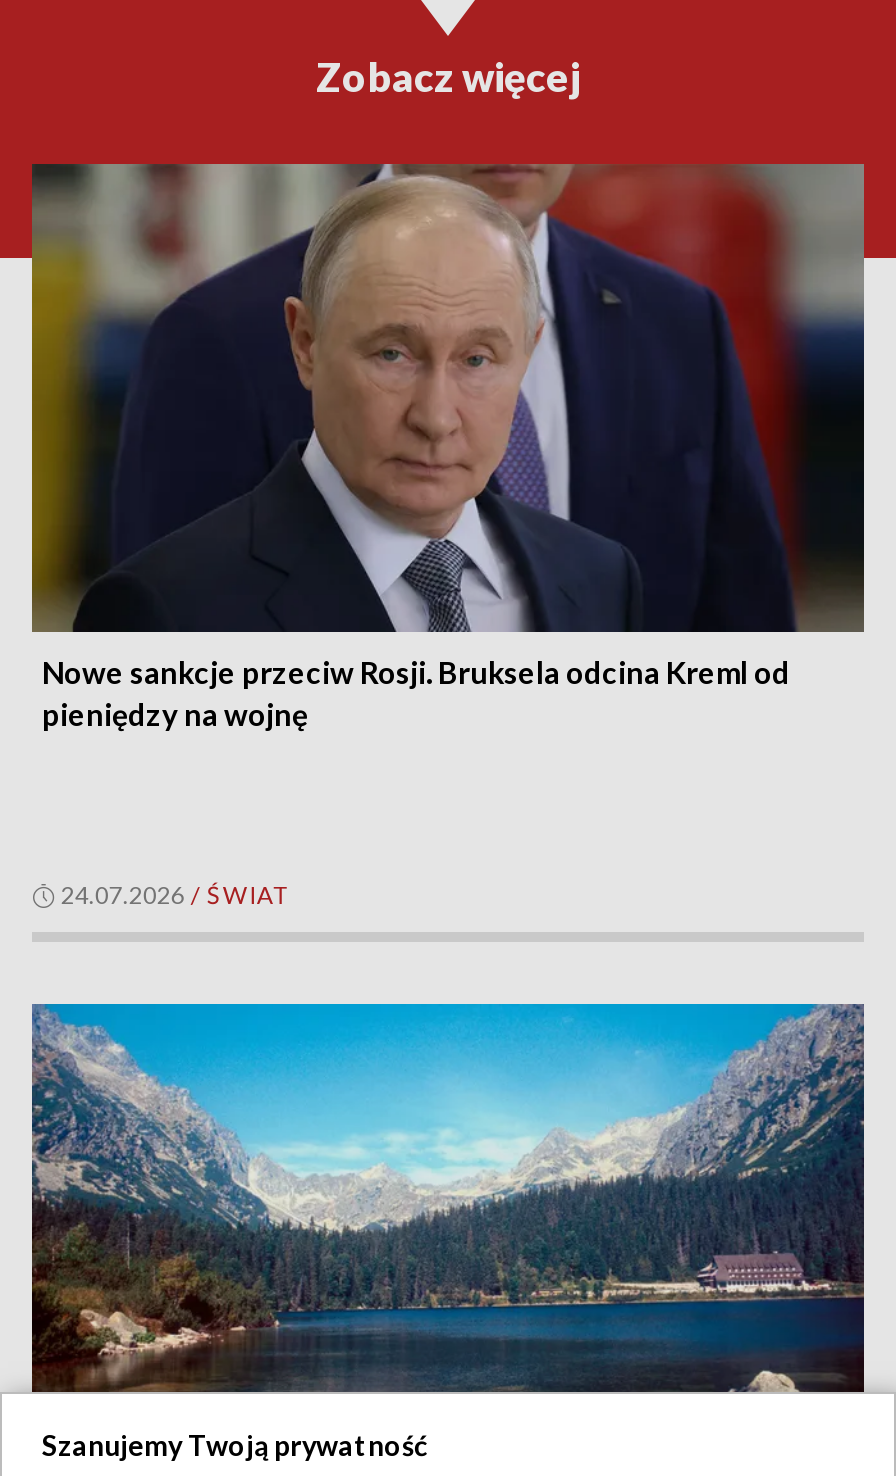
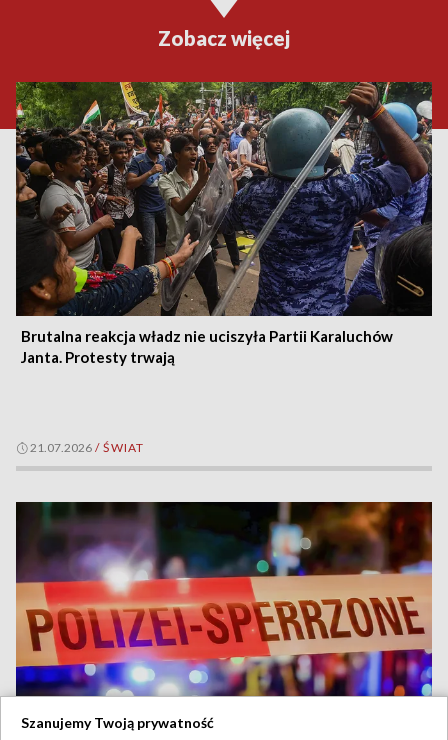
[30,162,864,732] [image] | Nowe sankcje przeciw Rosji. Bruksela odcina Kreml od | pieniędzy na wojnę -> [15,81,432,366] [image] | Brutalna reakcja władz nie uciszyła Partii Karaluchów | Janta. Protesty trwają
[61,880,289,910] 24.07.2026 / ŚWIAT -> [30,440,144,455] 21.07.2026 / ŚWIAT
[30,1002,866,1394] [image] -> [15,501,433,697] [image]

